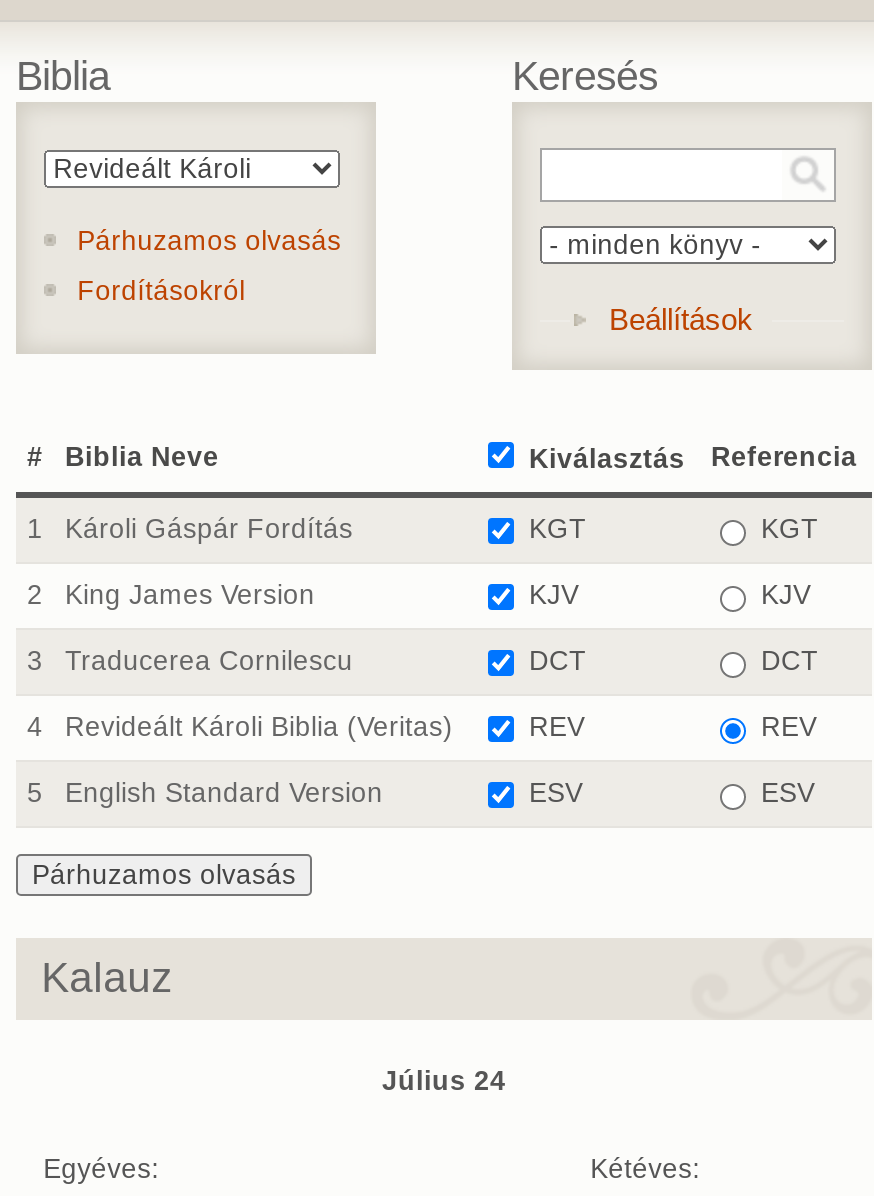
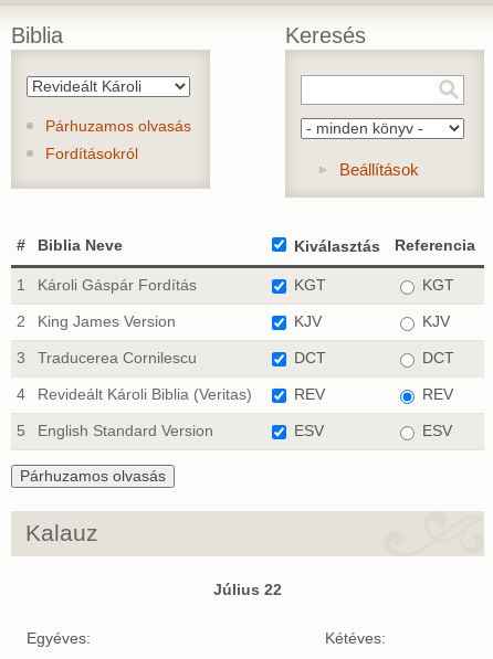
[382,1065,506,1095] Július 24 -> [213,581,282,598] Július 22

